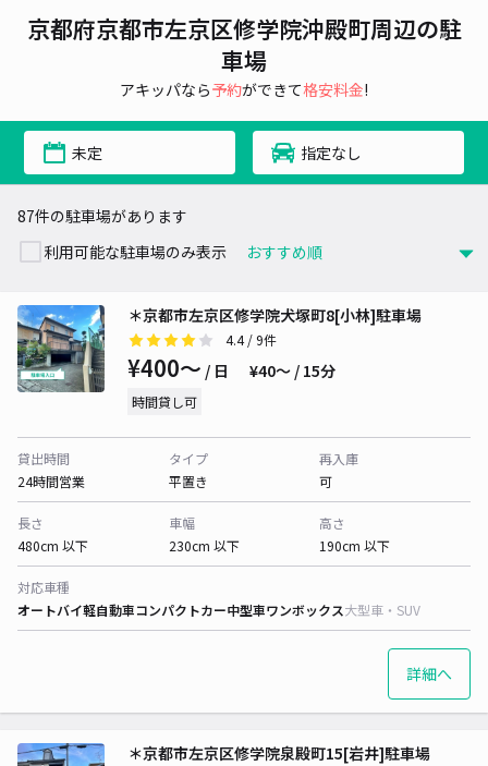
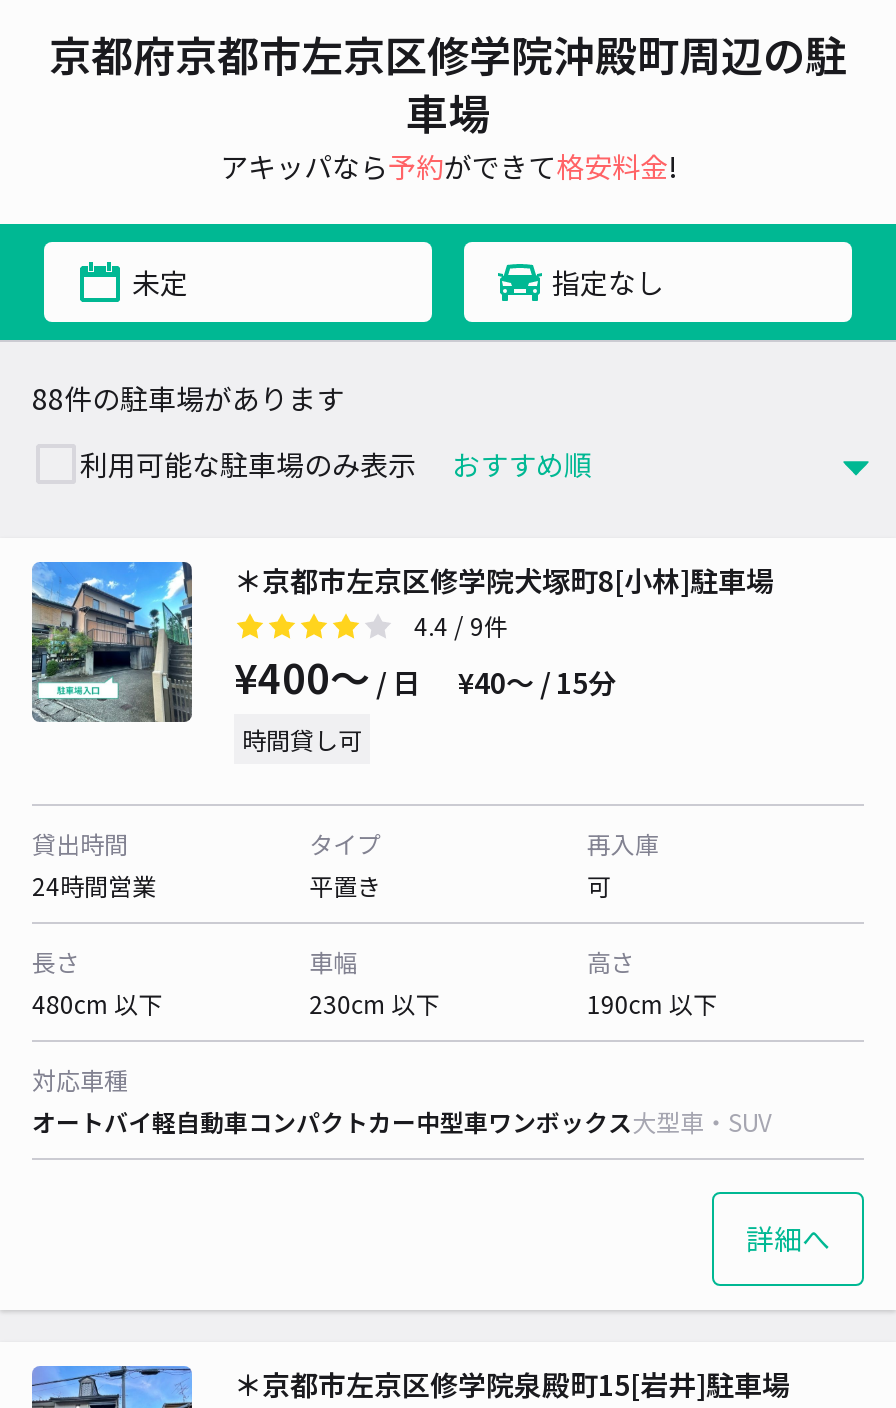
[17,205,187,227] 87件の駐車場があります -> [32,378,344,418] 88件の駐車場があります

